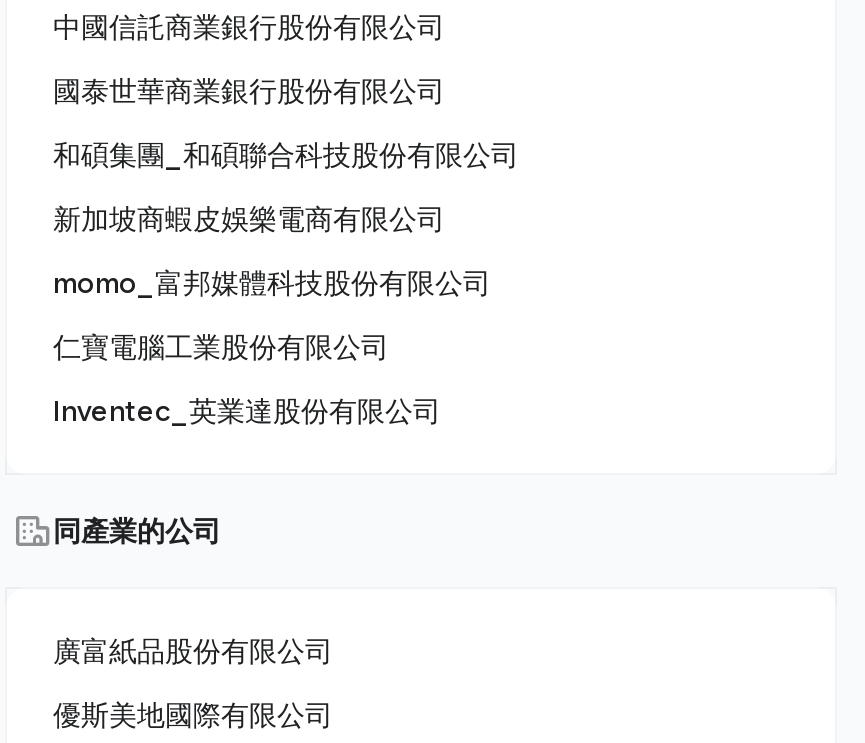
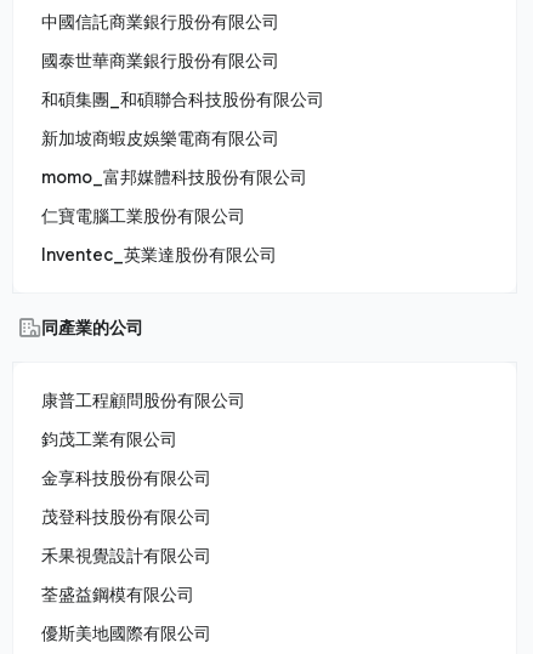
[53,633,333,667] 廣富紙品股份有限公司 -> [41,390,245,604] 康普工程顧問股份有限公司 | 鈞茂工業有限公司 | 金享科技股份有限公司 | 茂登科技股份有限公司 | 禾果視覺設計有限公司 | 荃盛益鋼模有限公司

